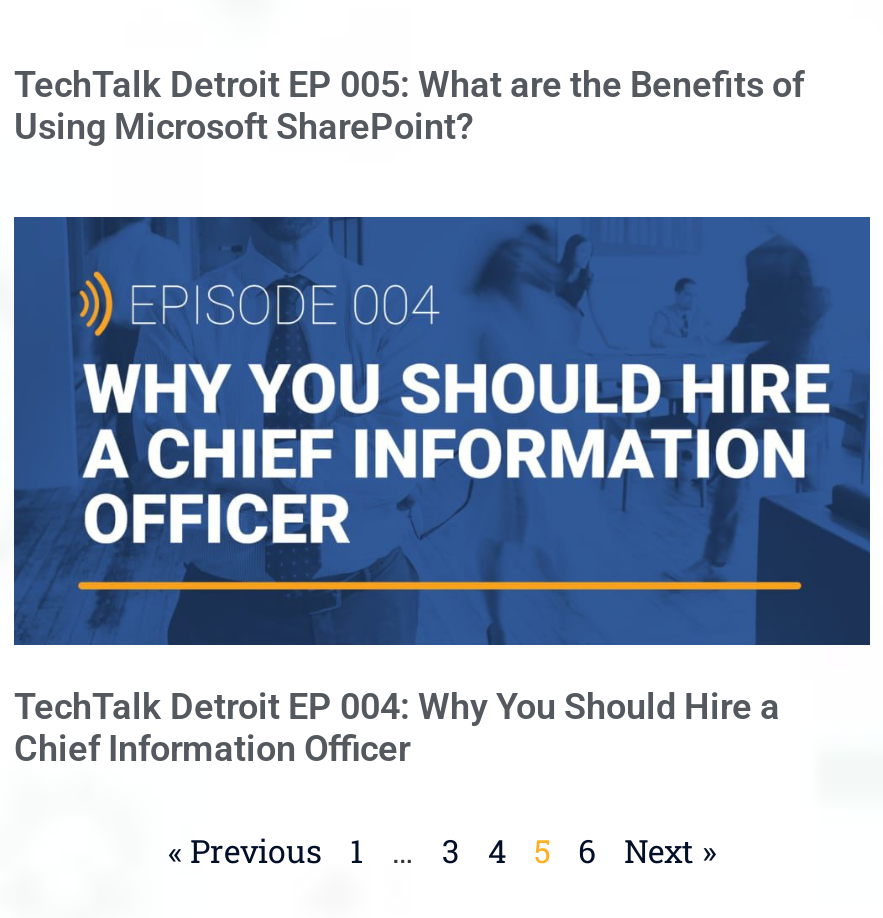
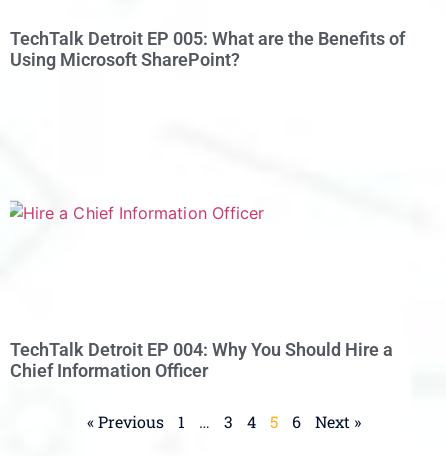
[12,215,872,647] [image] -> none

